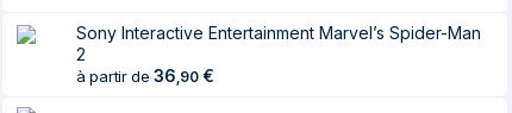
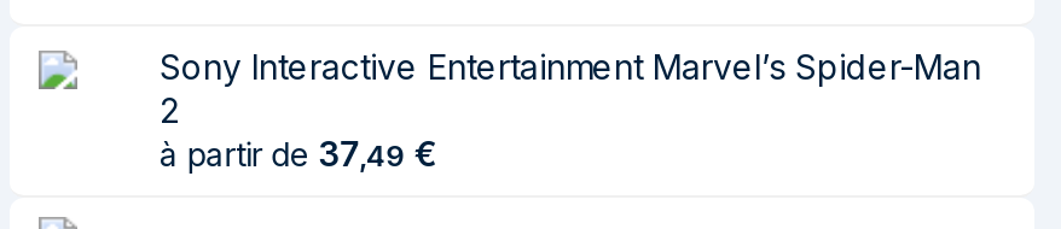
[76,65,214,85] à partir de 36, 90 € -> [160,132,438,173] à partir de 37, 49 €

